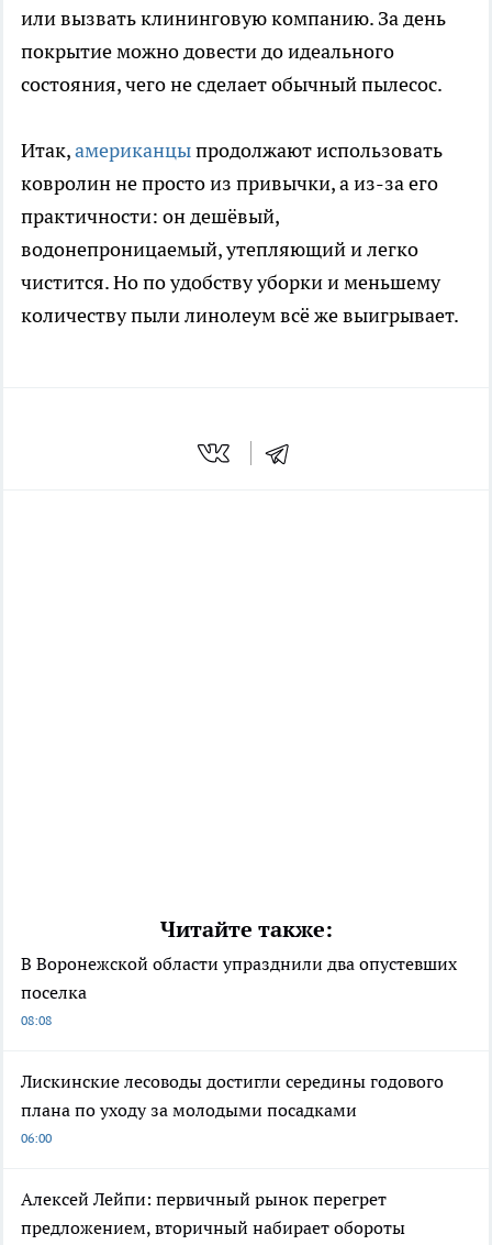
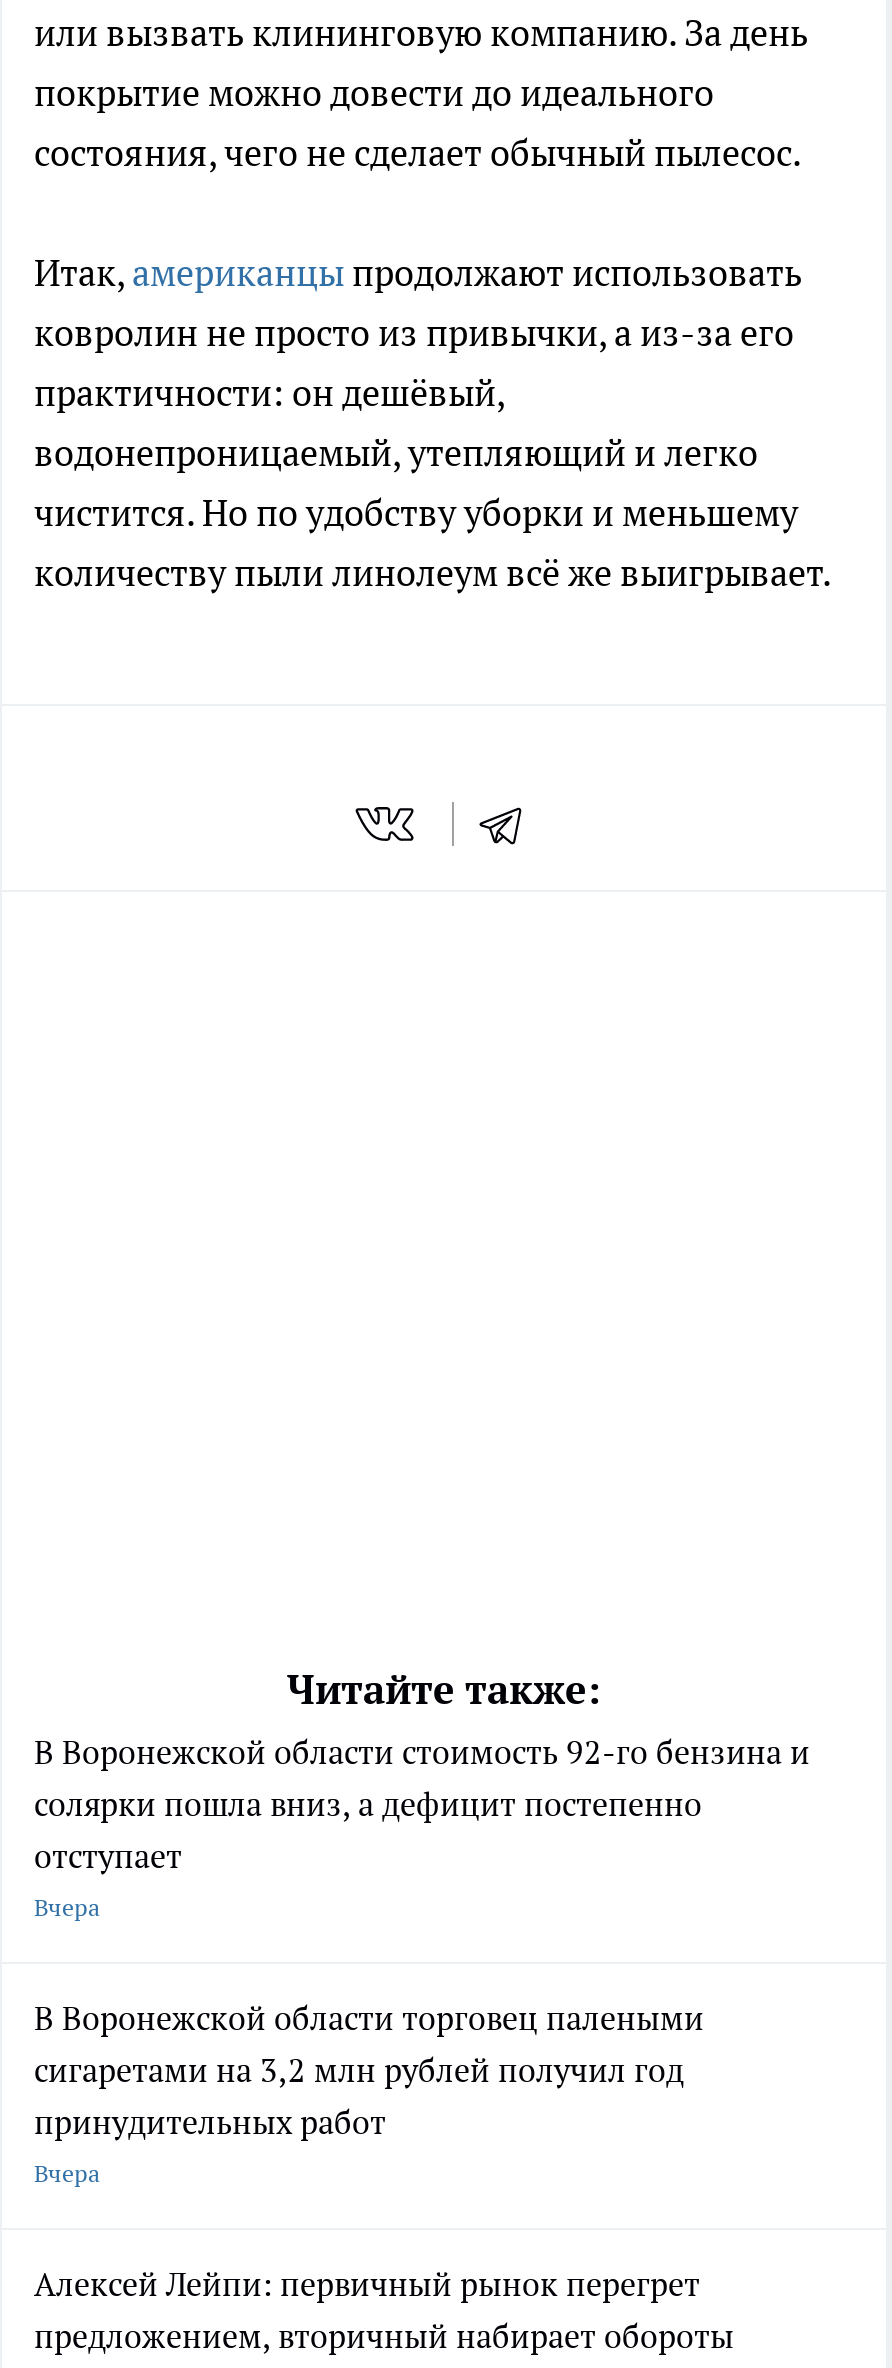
[21,953,457,1029] В Воронежской области упразднили два опустевших | поселка | 08:08 -> [34,1732,810,1922] В Воронежской области стоимость 92-го бензина и | солярки пошла вниз, а дефицит постепенно | отступает | Вчера
[21,1070,444,1146] Лискинские лесоводы достигли середины годового | плана по уходу за молодыми посадками | 06:00 -> [34,1998,704,2188] В Воронежской области торговец палеными | сигаретами на 3,2 млн рублей получил год | принудительных работ | Вчера

